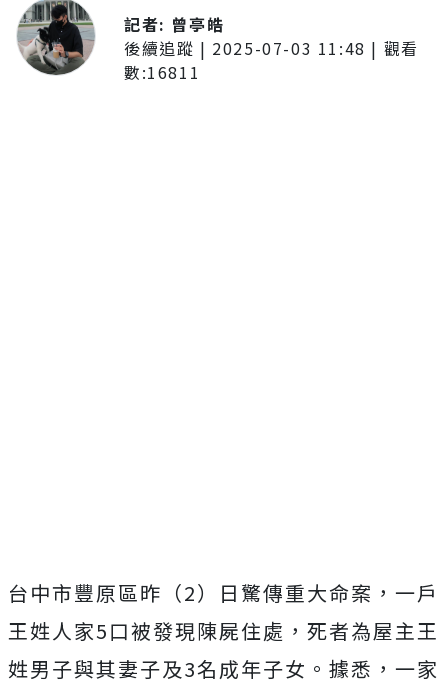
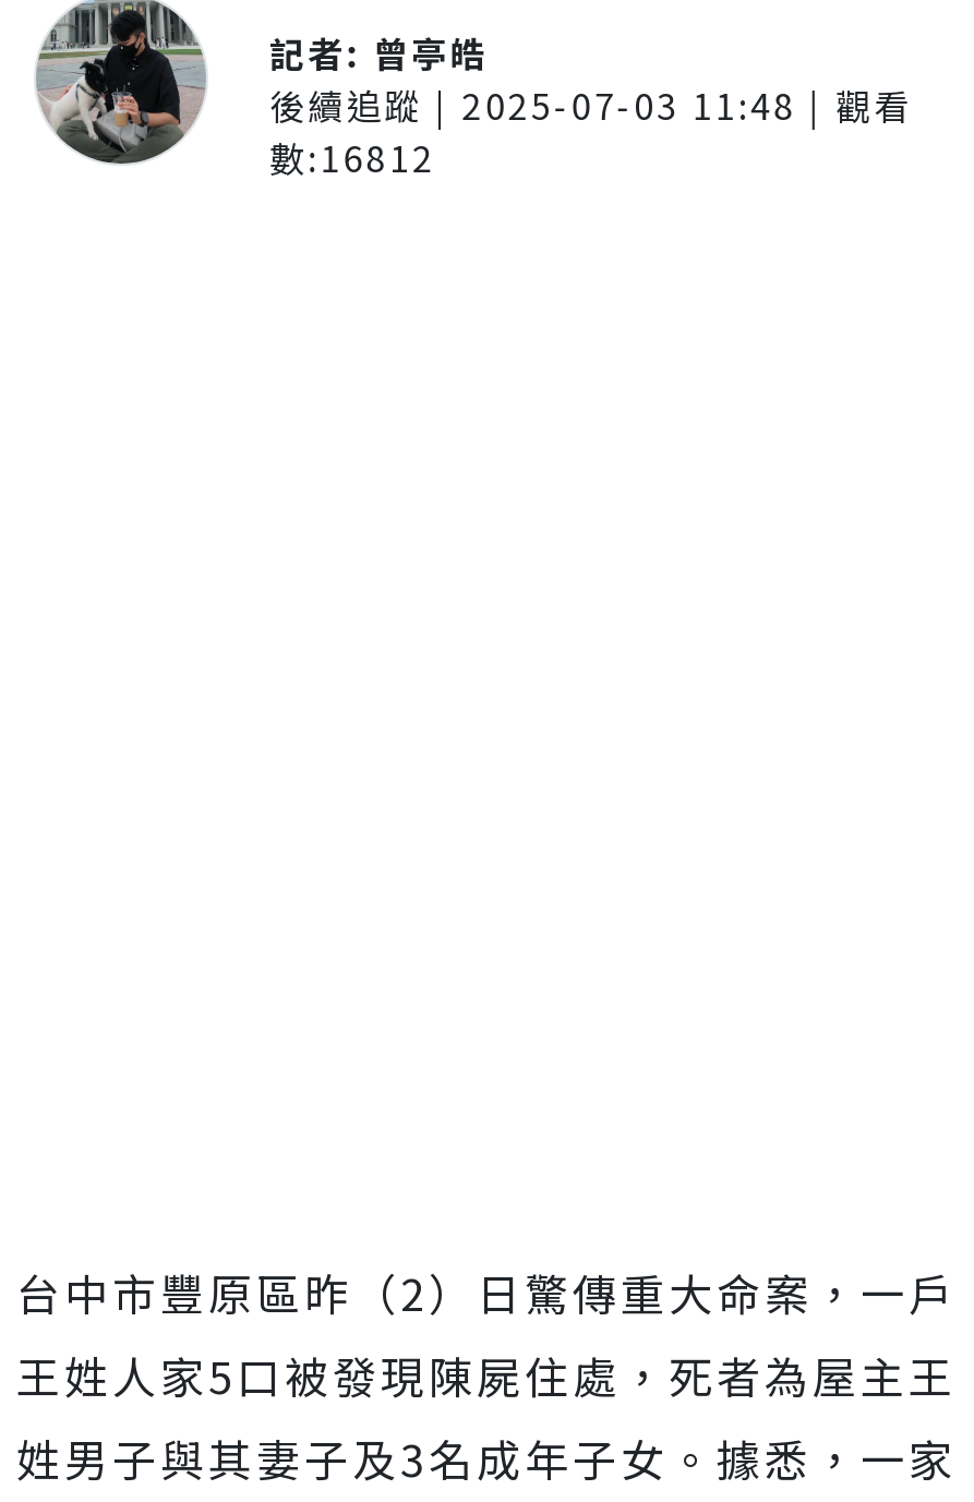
[124,60,200,84] 數:16811 -> [269,131,436,183] 數:16812

